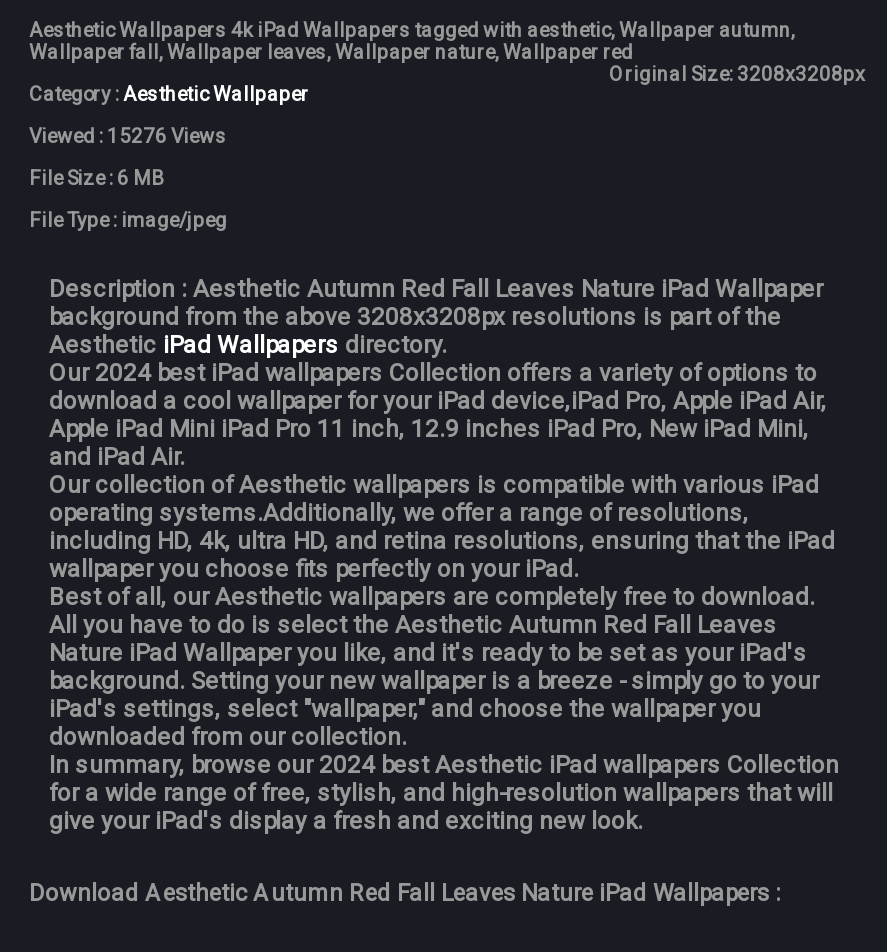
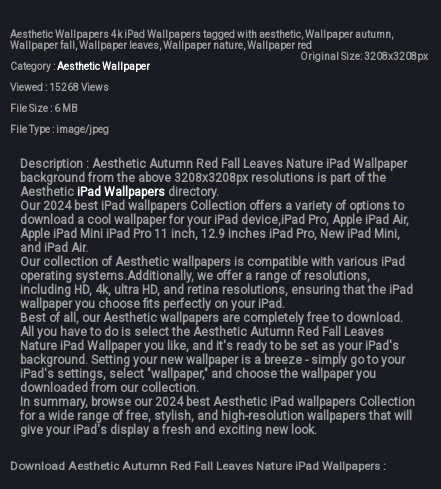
[29,125,227,147] Viewed : 15276 Views -> [10,82,109,93] Viewed : 15268 Views

